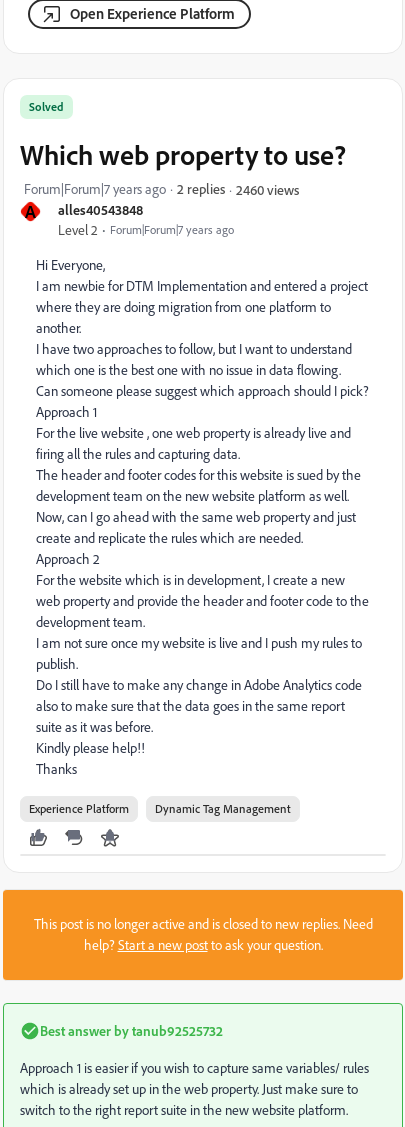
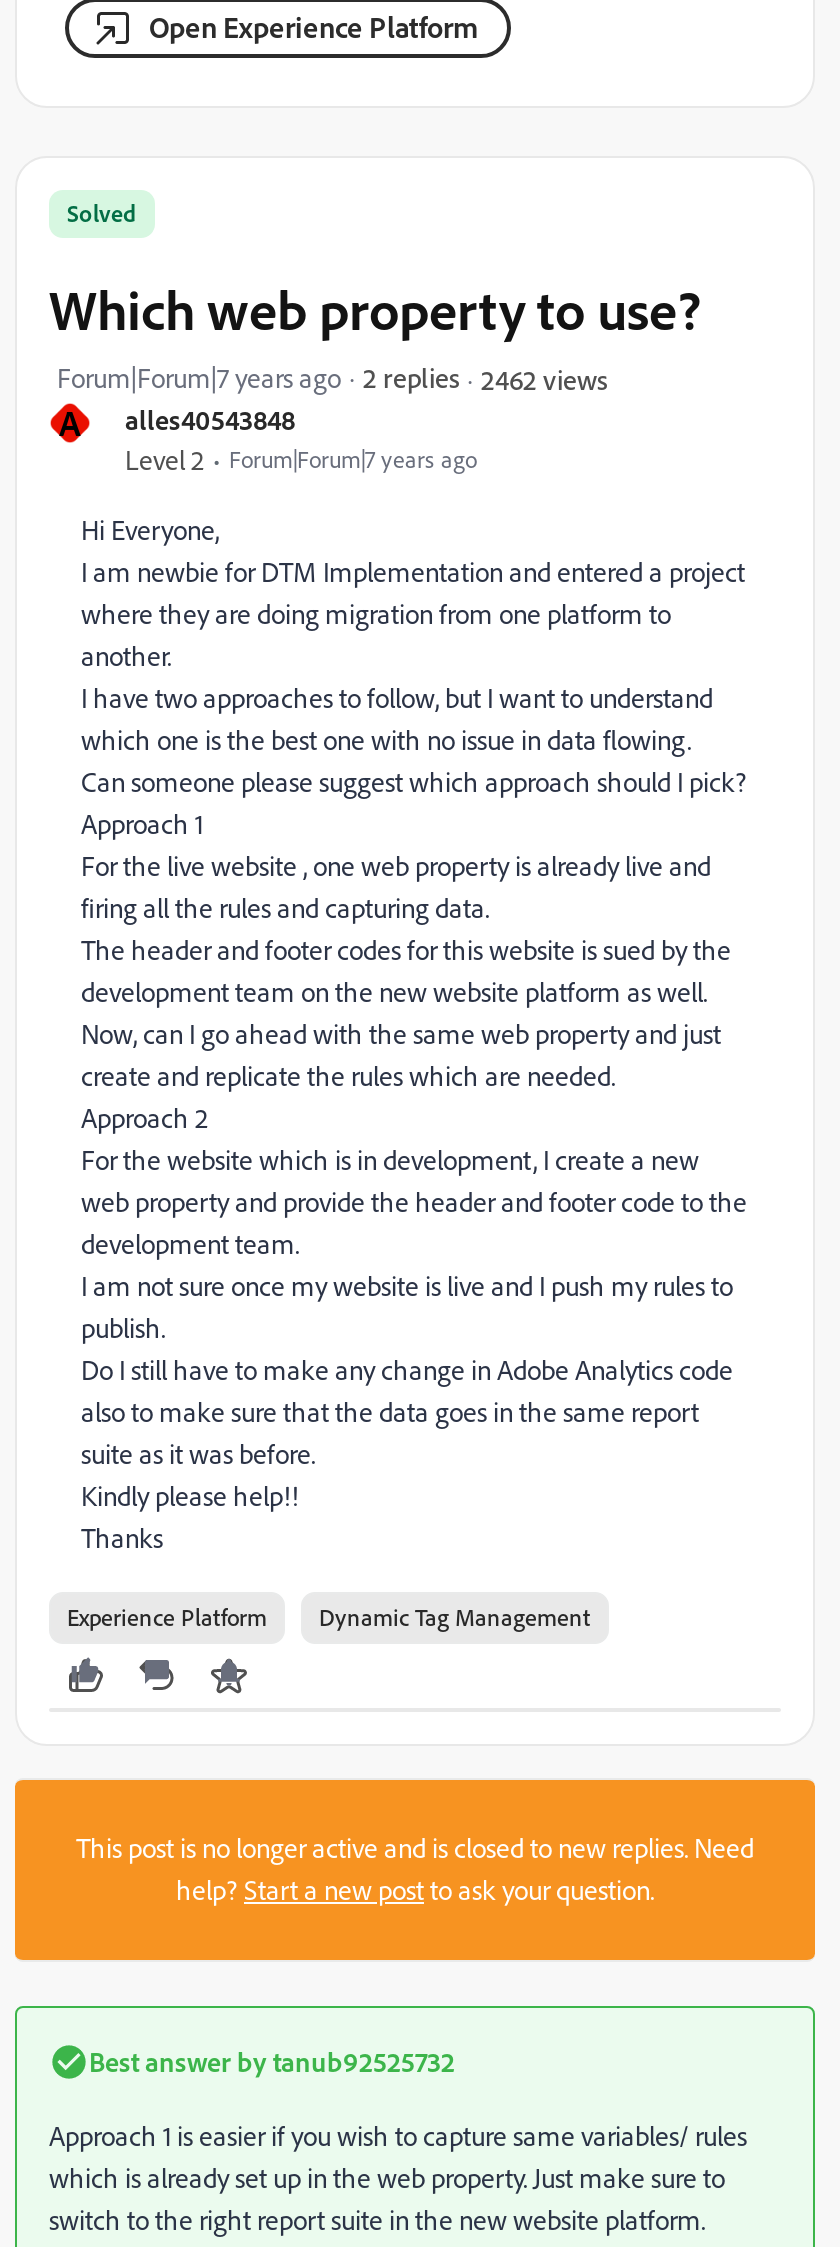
[236,180,299,197] 2460 views -> [481,361,607,395] 2462 views

